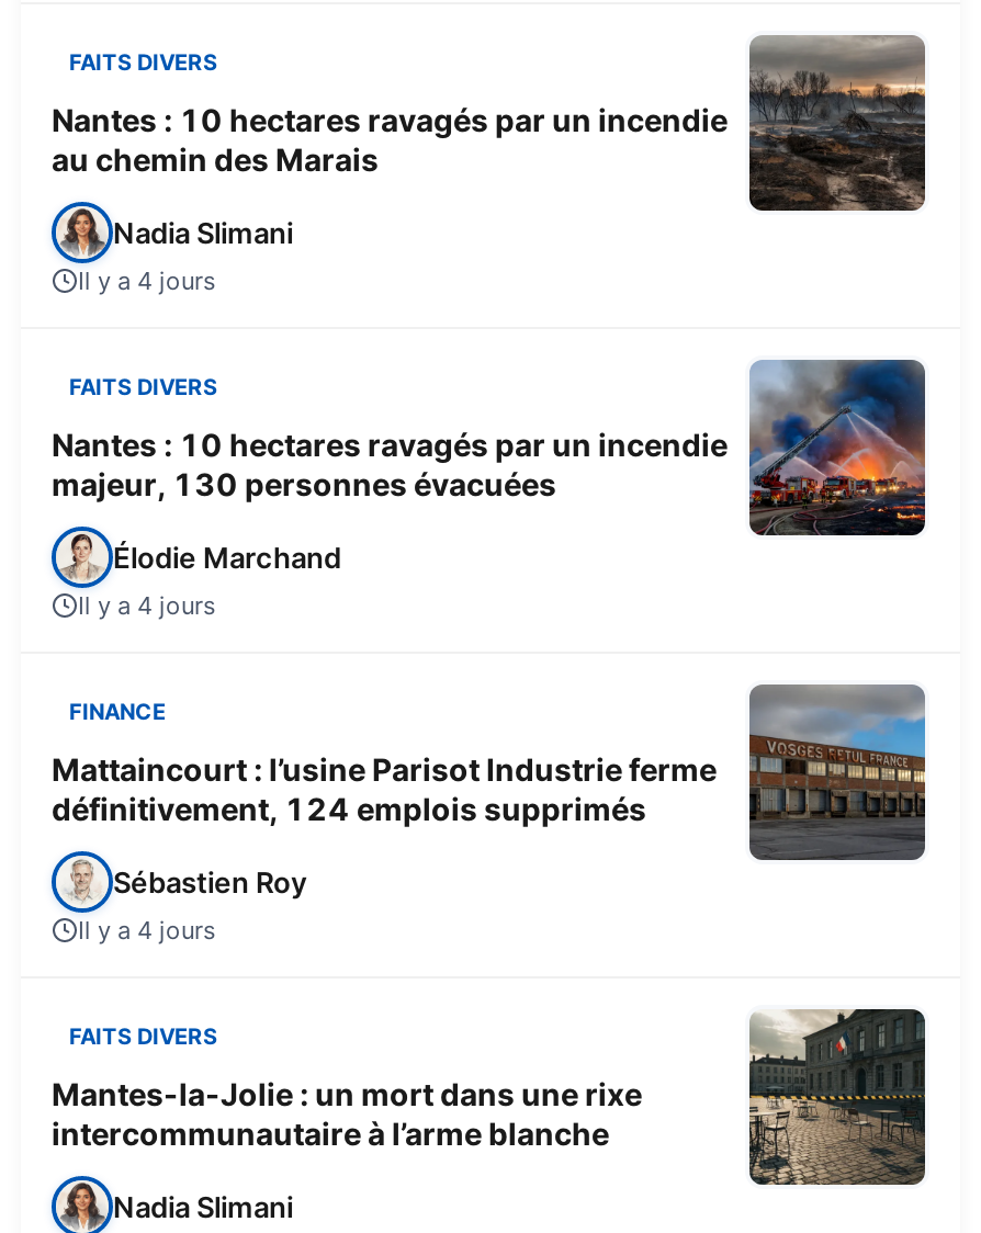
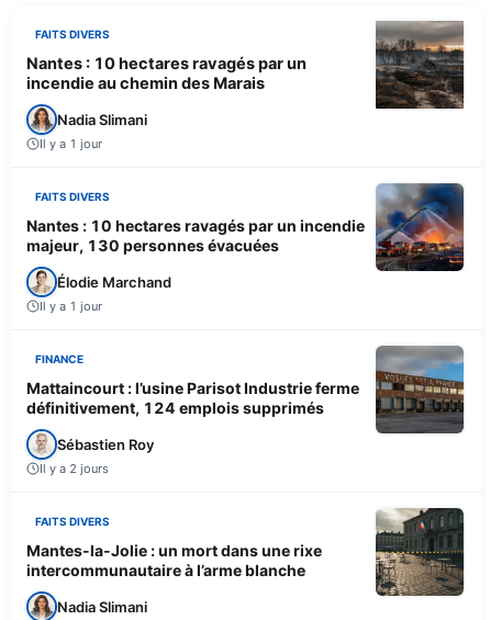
[78,265,216,295] Il y a 4 jours -> [40,136,102,151] Il y a 1 jour
[78,589,216,620] Il y a 4 jours -> [40,298,102,313] Il y a 1 jour
[78,914,216,945] Il y a 4 jours -> [40,460,109,476] Il y a 2 jours

